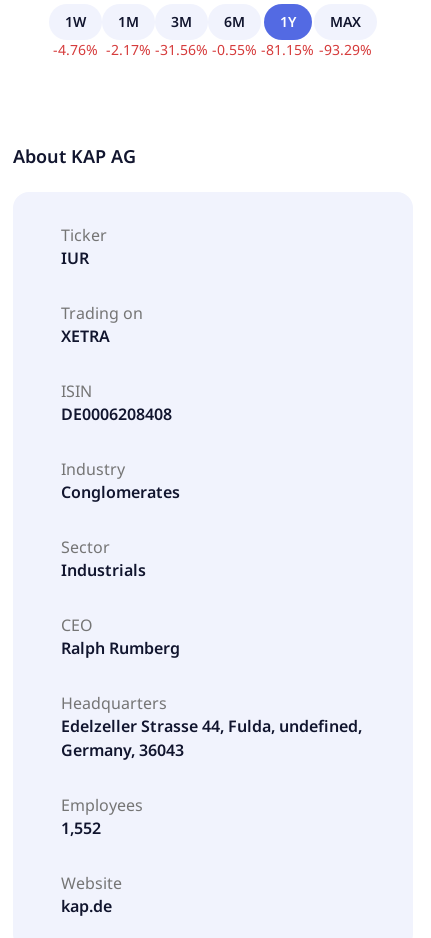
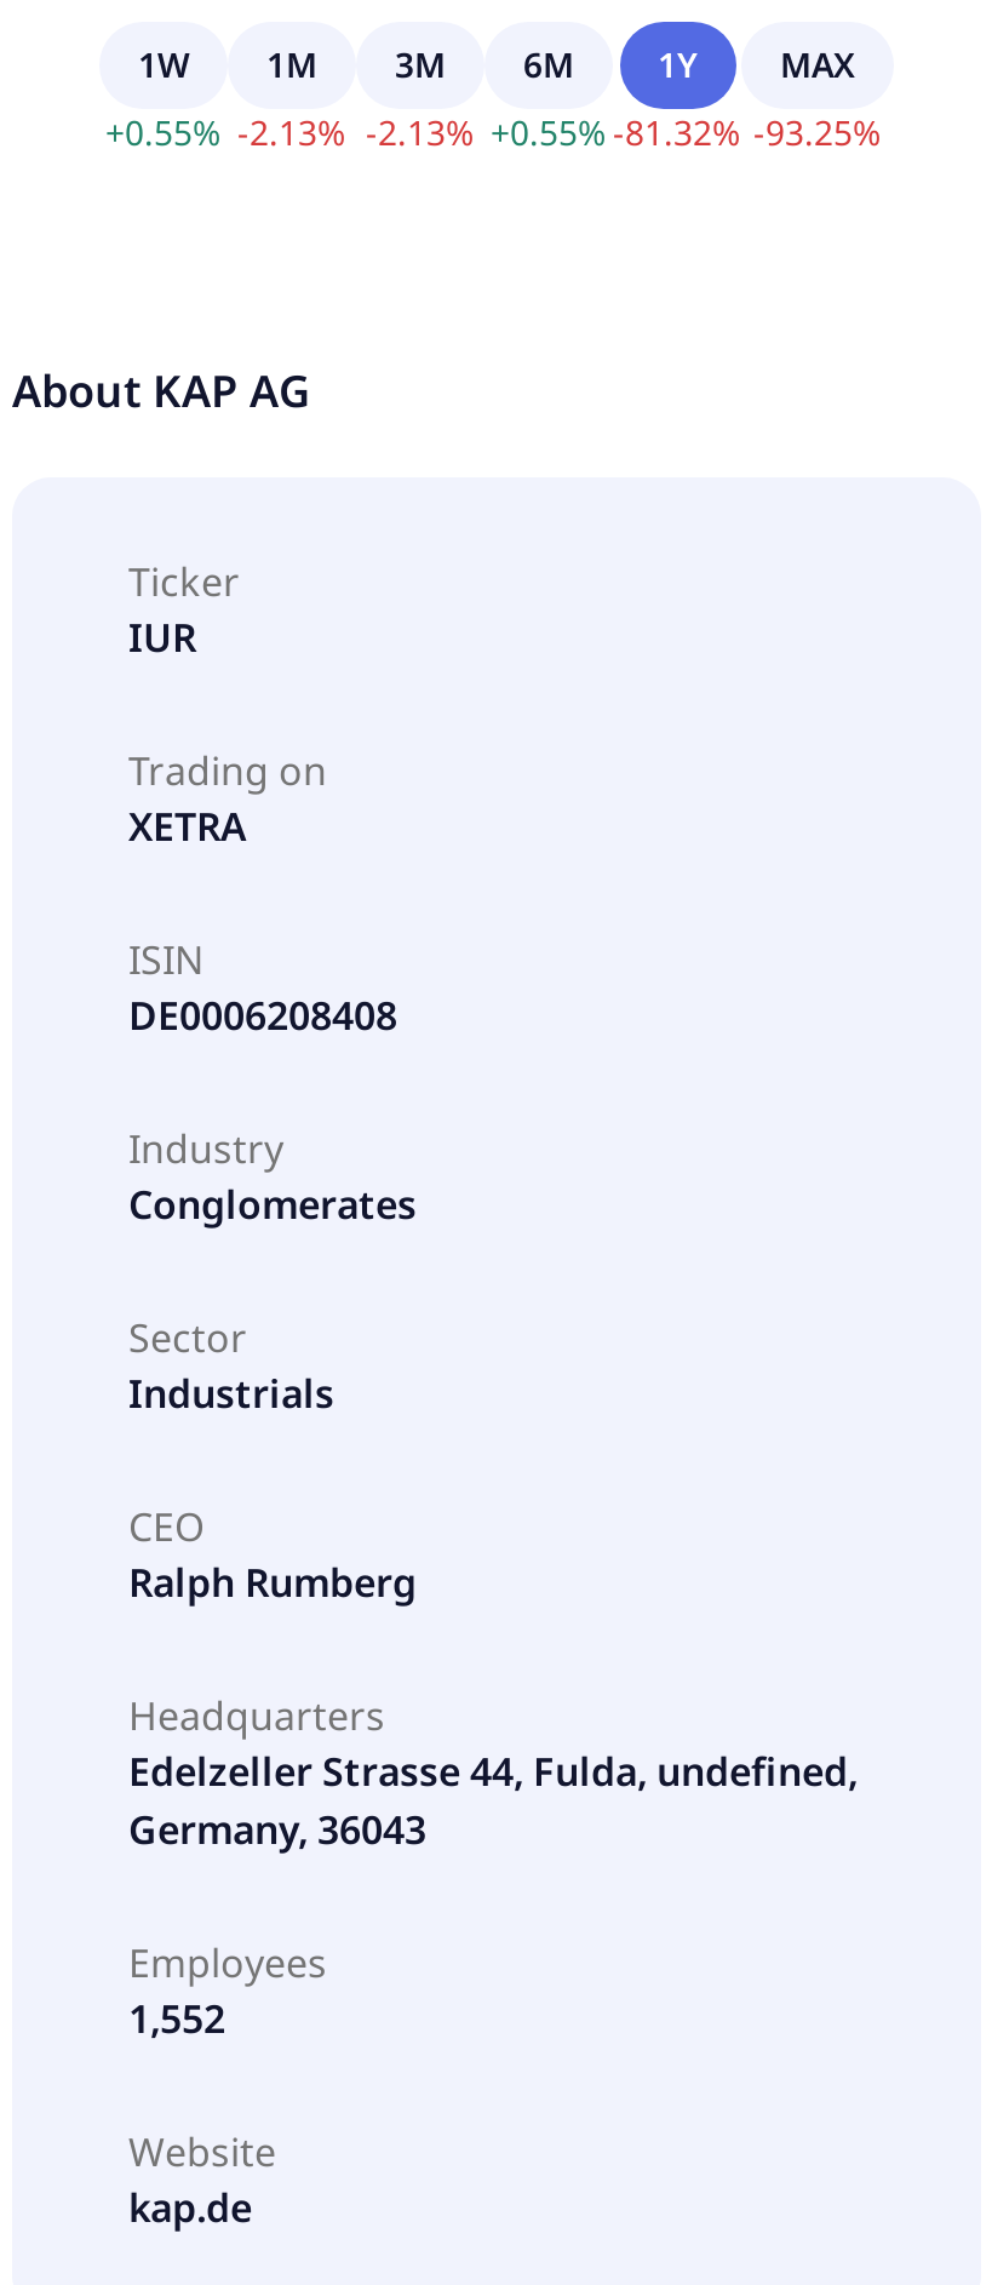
[53,40,98,59] -4.76% -> [105,108,222,154] +0.55%
[106,40,151,59] -2.17% -> [237,108,346,154] -2.13%
[155,40,208,59] -31.56% -> [366,108,475,154] -2.13%
[212,40,257,59] -0.55% -> [491,108,607,154] +0.55%
[261,40,314,59] -81.15% -> [613,108,741,154] -81.32%
[319,40,372,59] -93.29% -> [753,108,882,154] -93.25%

